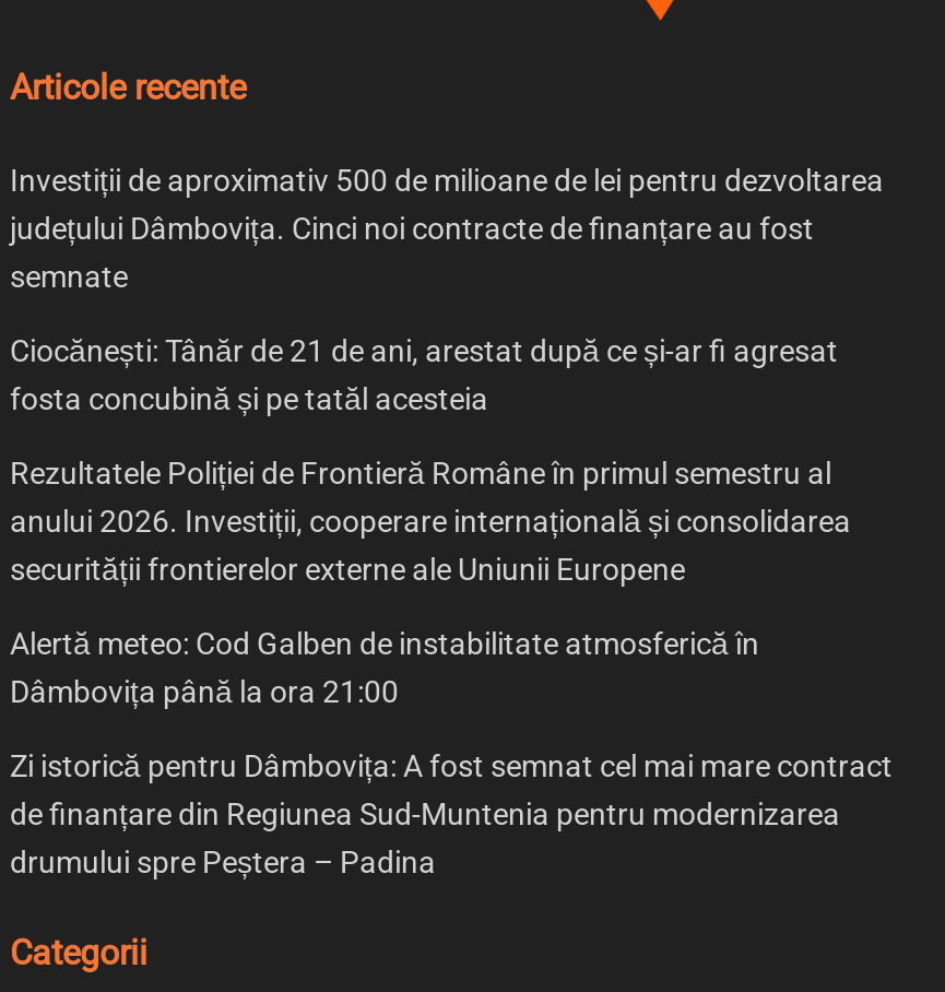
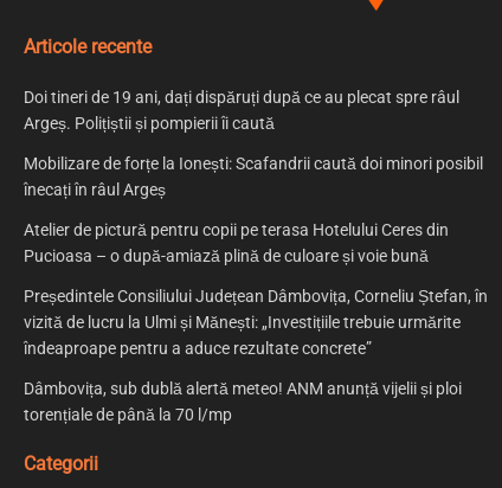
[10,162,884,293] Investiții de aproximativ 500 de milioane de lei pentru dezvoltarea | județului Dâmbovița. Cinci noi contracte de finanțare au fost | semnate -> [24,88,459,133] Doi tineri de 19 ani, dați dispăruți după ce au plecat spre râul | Argeș. Polițiștii și pompierii îi caută
[10,333,838,416] Ciocănești: Tânăr de 21 de ani, arestat după ce și-ar fi agresat | fosta concubină și pe tatăl acesteia -> [24,154,483,199] Mobilizare de forțe la Ionești: Scafandrii caută doi minori posibil | înecați în râul Argeș
[10,455,851,586] Rezultatele Poliției de Frontieră Române în primul semestru al | anului 2026. Investiții, cooperare internațională și consolidarea | securității frontierelor externe ale Uniunii Europene -> [24,221,449,266] Atelier de pictură pentru copii pe terasa Hotelului Ceres din | Pucioasa – o după-amiază plină de culoare și voie bună
[10,625,759,708] Alertă meteo: Cod Galben de instabilitate atmosferică în | Dâmbovița până la ora 21:00 -> [24,287,488,358] Președintele Consiliului Județean Dâmbovița, Corneliu Ștefan, în | vizită de lucru la Ulmi și Mănești: „Investițiile trebuie urmărite | îndeaproape pentru a aduce rezultate concrete”
[10,748,893,879] Zi istorică pentru Dâmbovița: A fost semnat cel mai mare contract | de finanțare din Regiunea Sud-Muntenia pentru modernizarea | drumului spre Peștera – Padina -> [24,379,462,424] Dâmbovița, sub dublă alertă meteo! ANM anunță vijelii și ploi | torențiale de până la 70 l/mp

